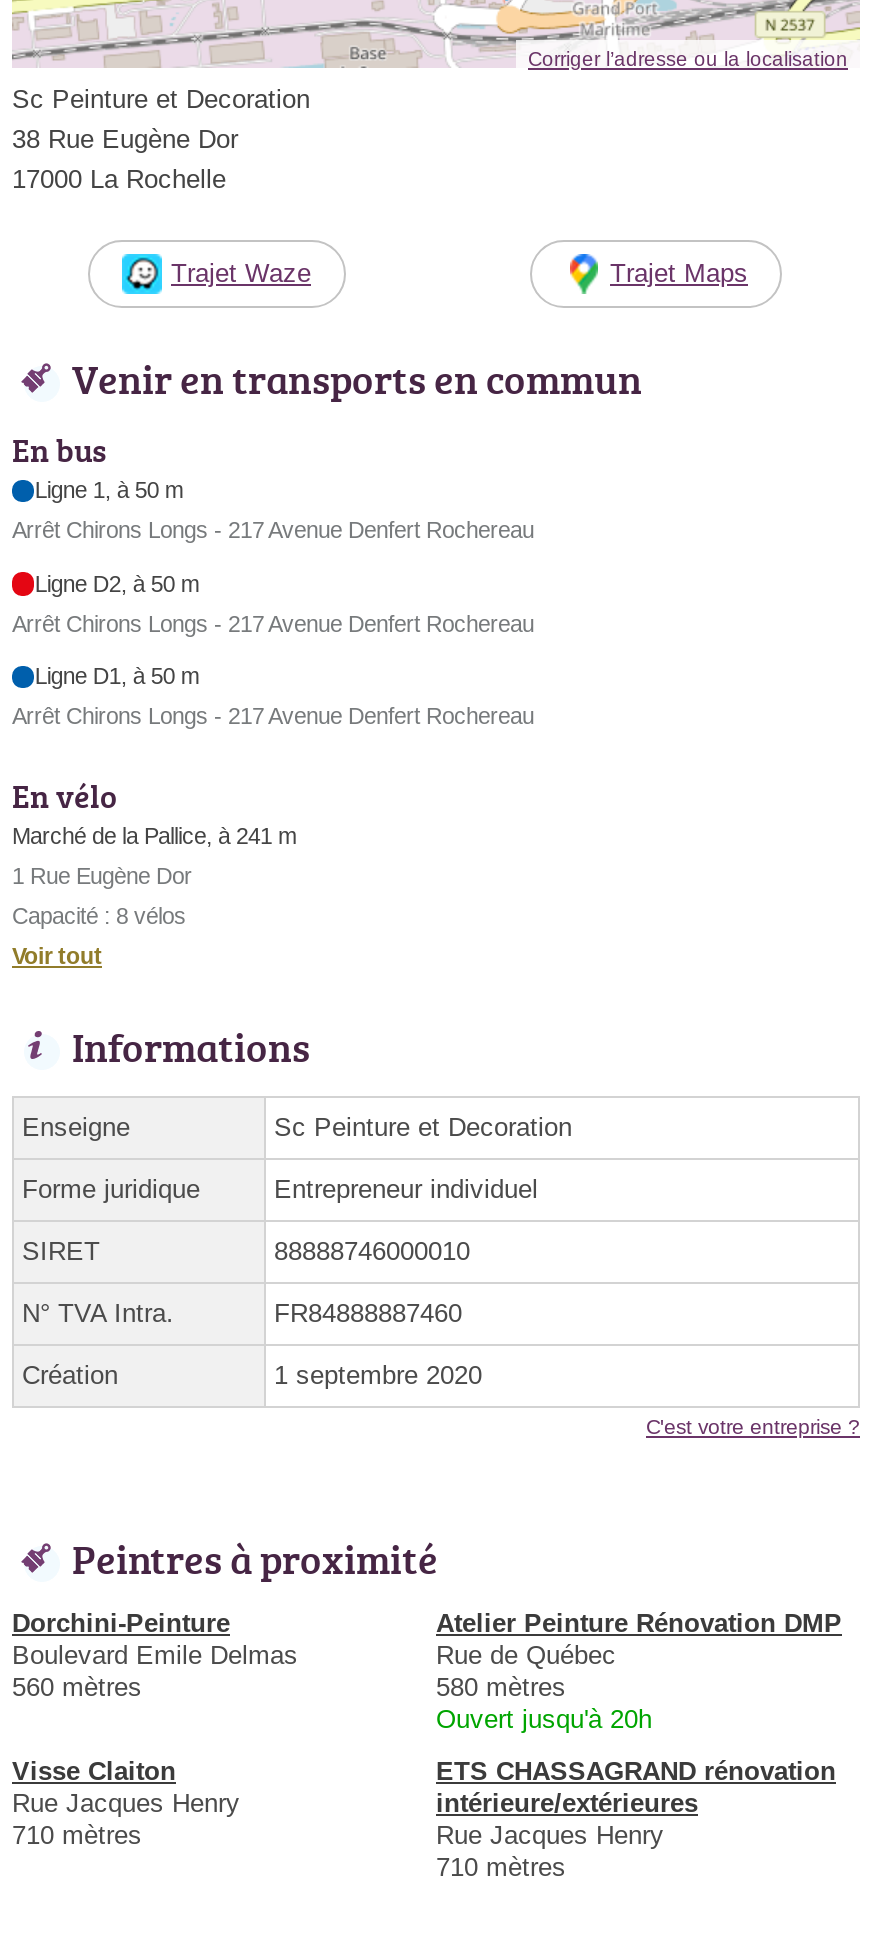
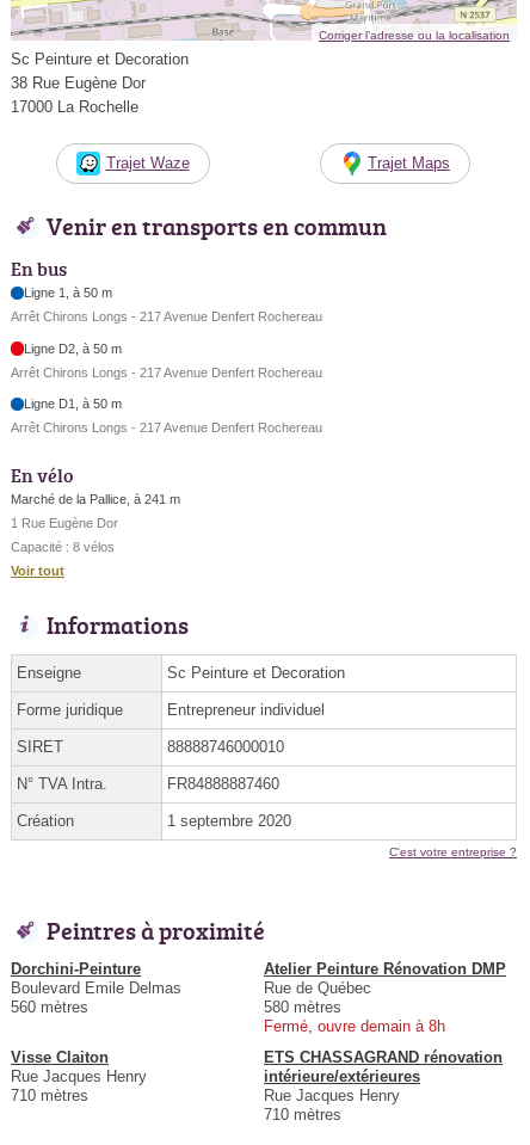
[436,1704,652,1734] Ouvert jusqu'à 20h -> [264,1017,445,1035] Fermé, ouvre demain à 8h

